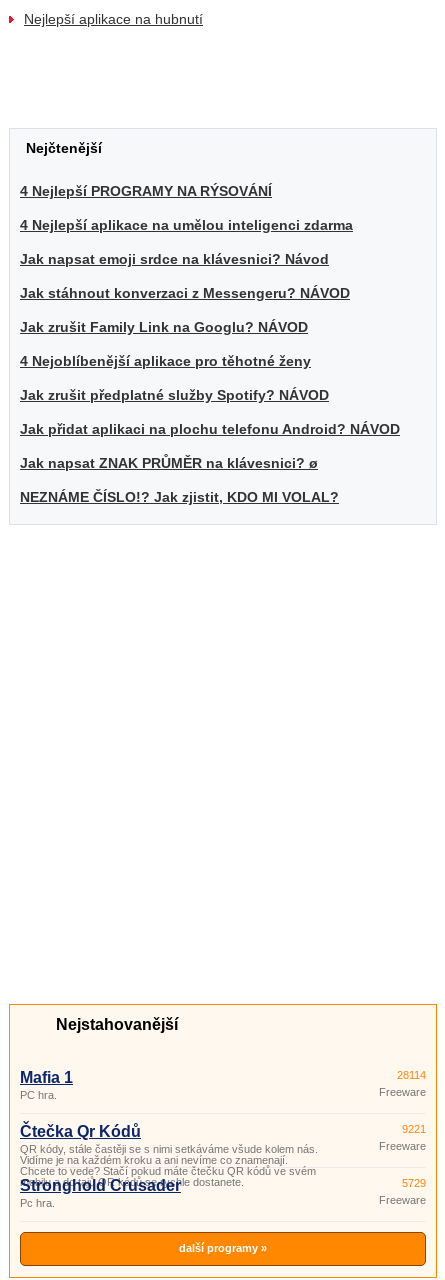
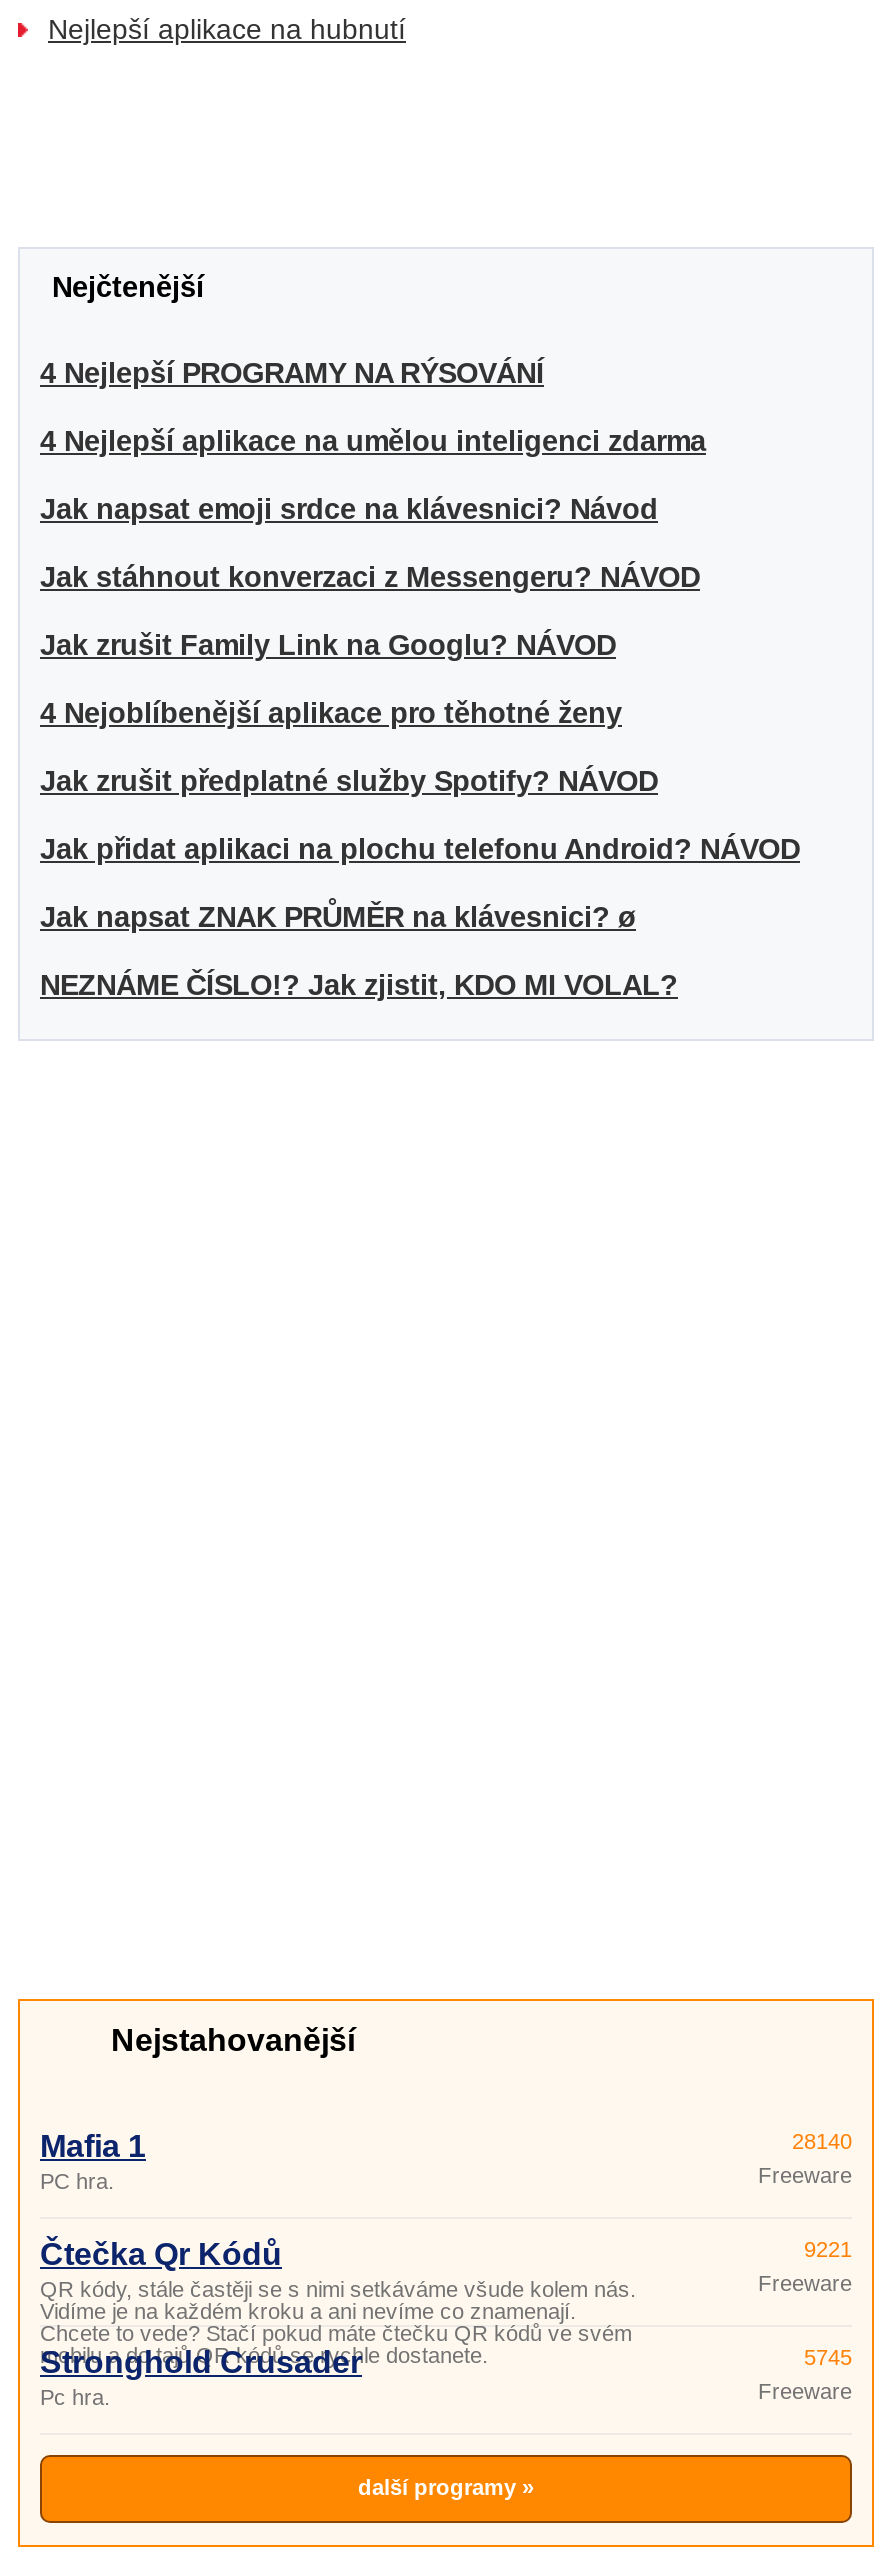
[397,1069,426,1081] 28114 -> [792,2129,852,2153] 28140
[402,1177,426,1189] 5729 -> [804,2345,852,2369] 5745

